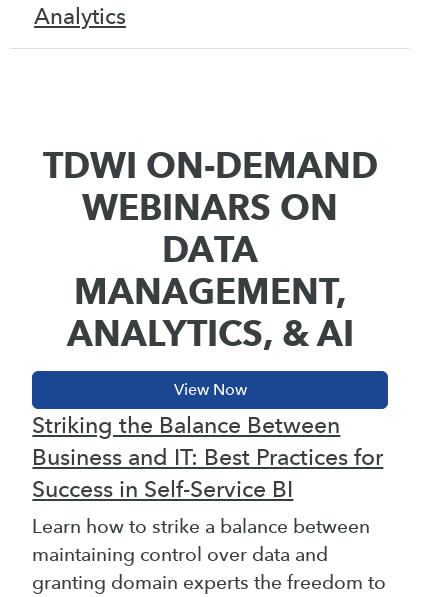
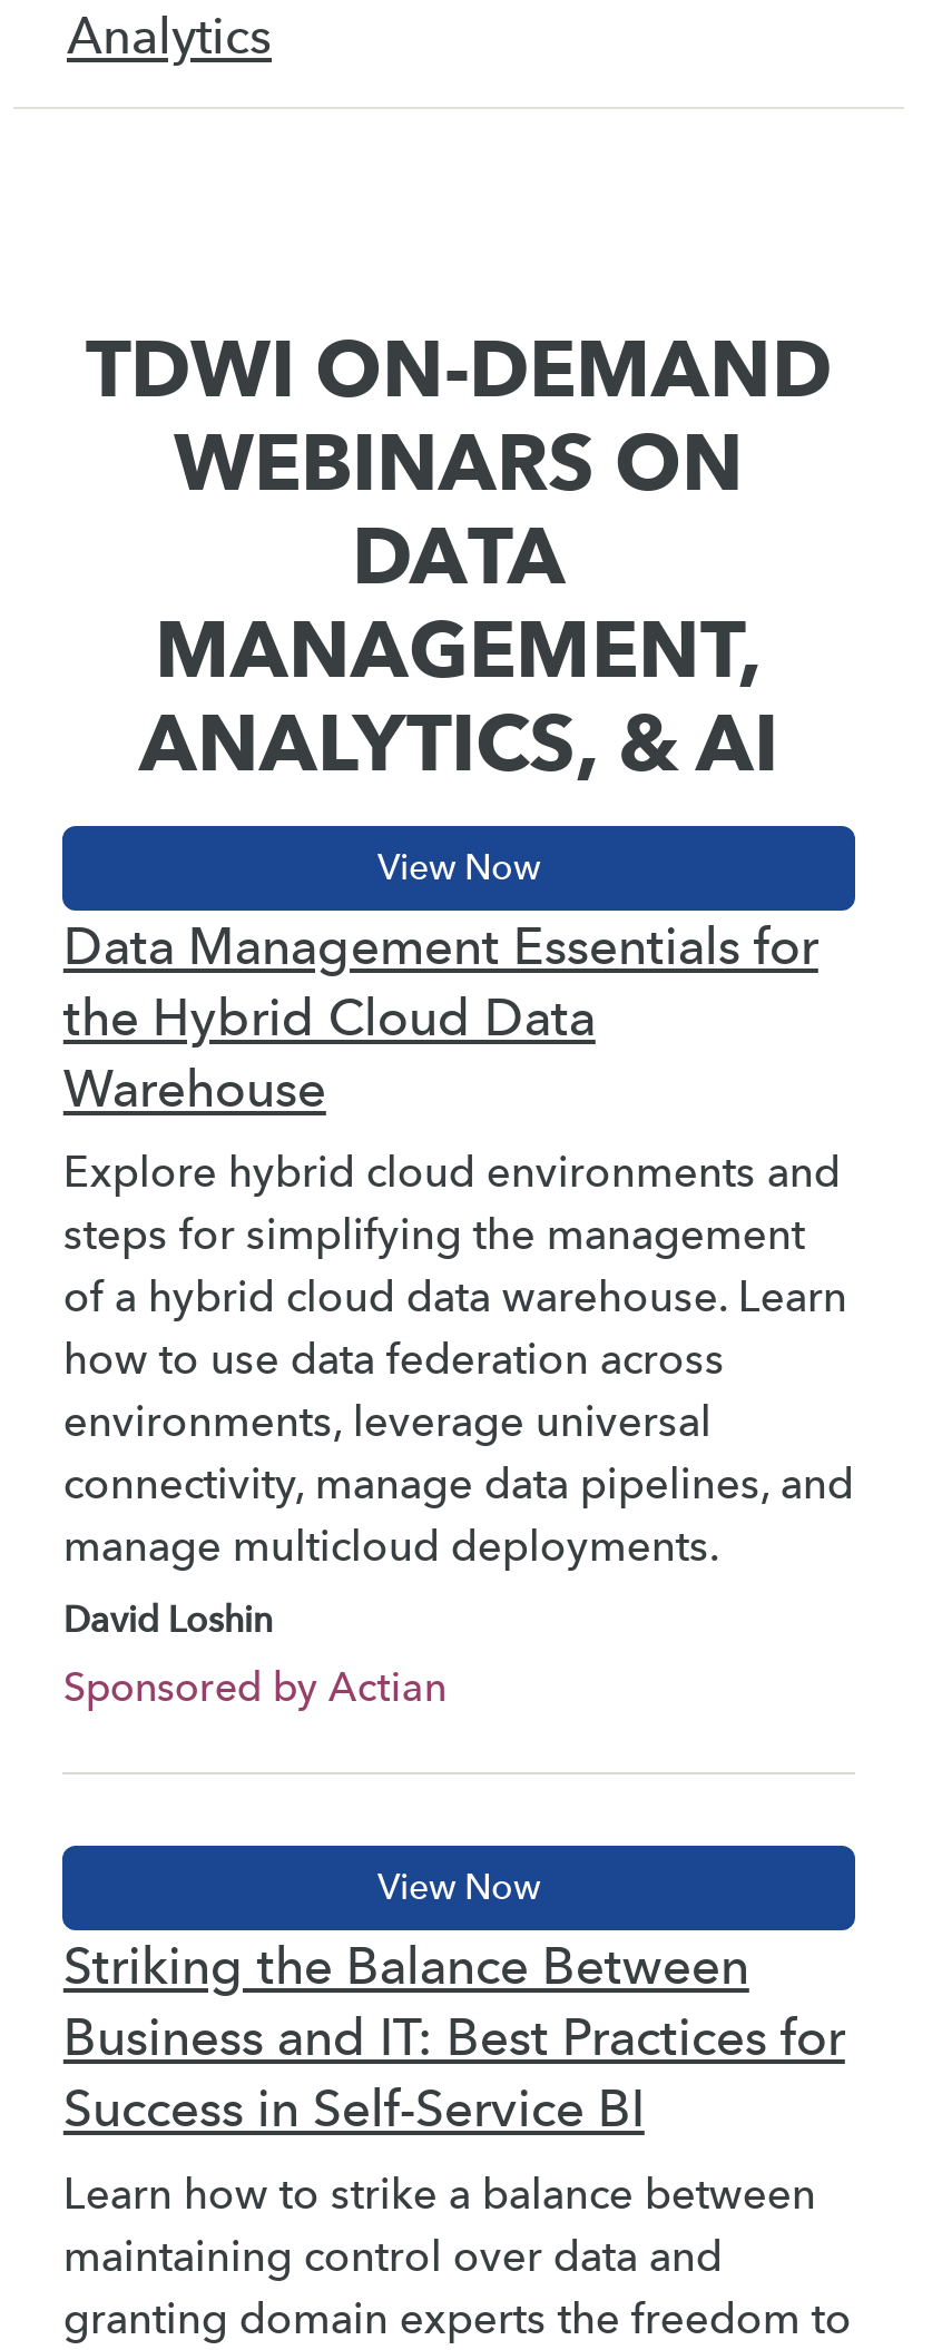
none -> [63,914,854,1712] Data Management Essentials for | the Hybrid Cloud Data | Warehouse | Explore hybrid cloud environments and | steps for simplifying the management | of a hybrid cloud data warehouse. Learn | how to use data federation across | environments, leverage universal | connectivity, manage data pipelines, and | manage multicloud deployments. | David Loshin | Sponsored by Actian

